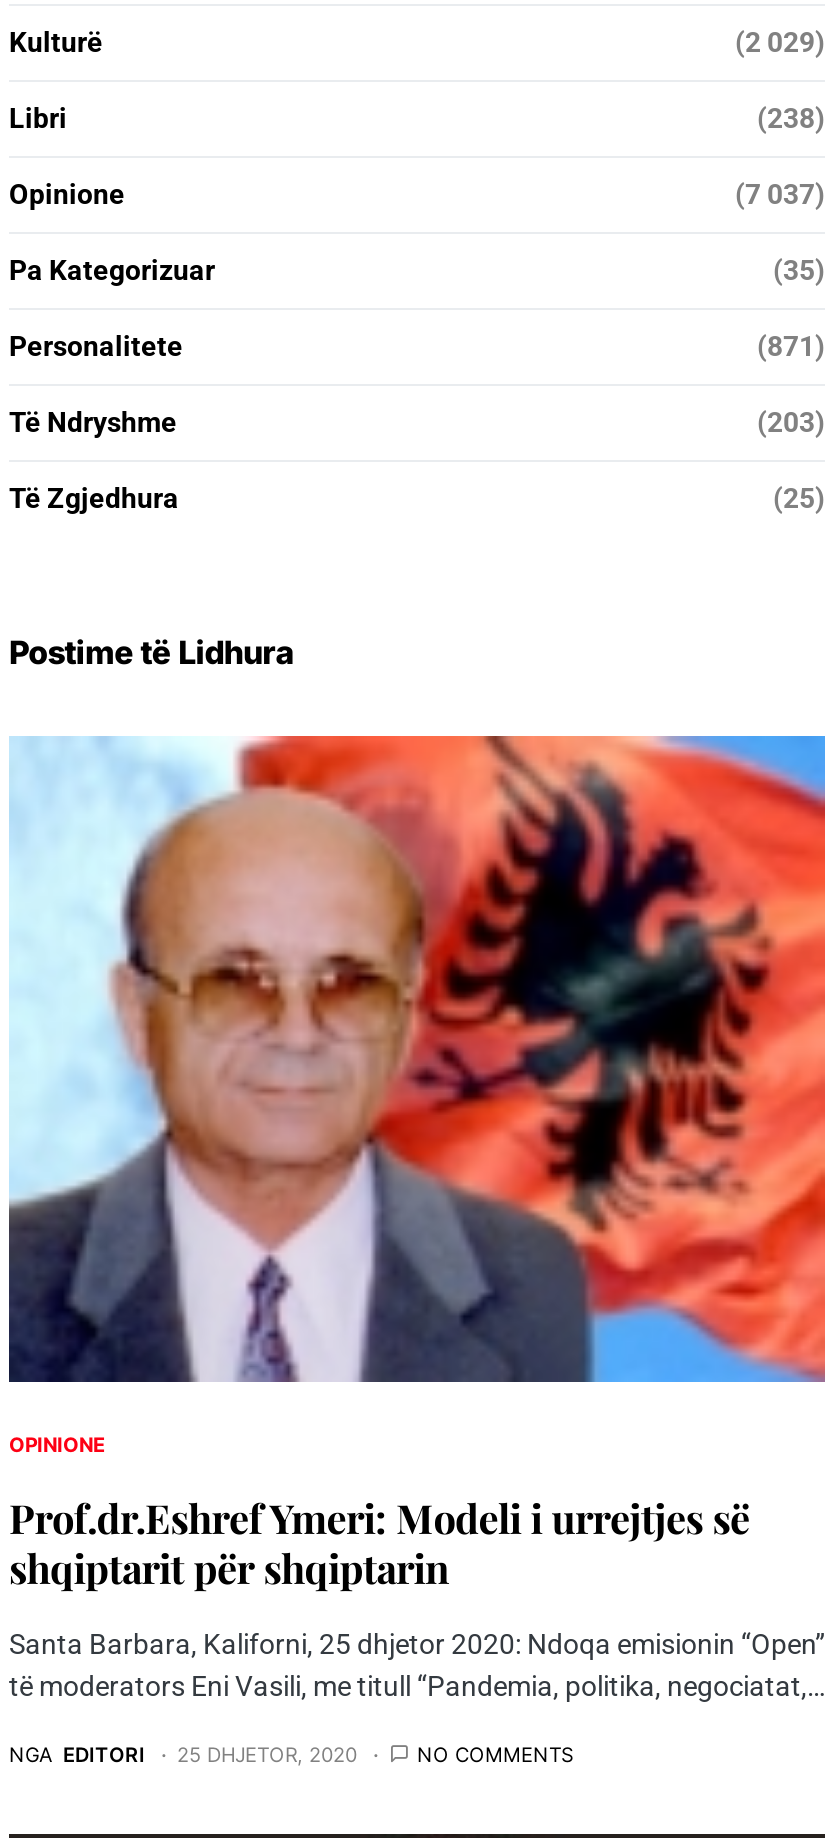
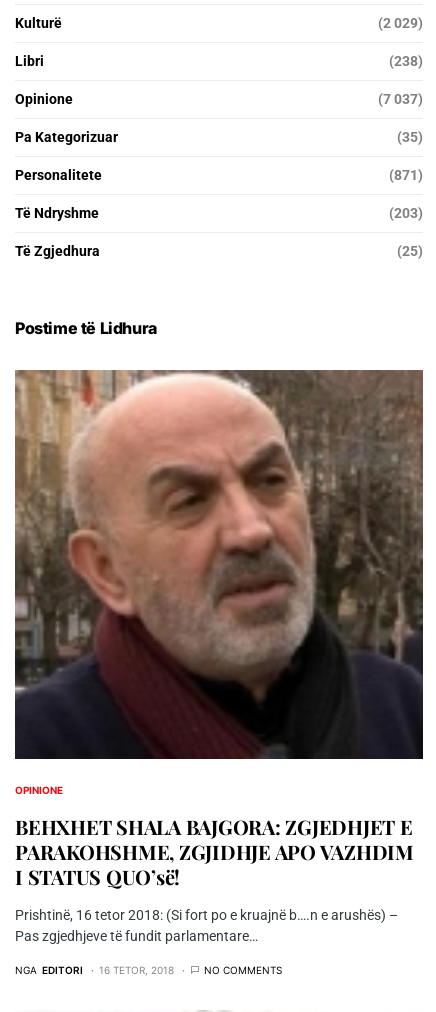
[9,734,827,1384] [image] -> [14,369,424,760] [image]
[9,1490,749,1594] Prof.dr.Eshref Ymeri: Modeli i urrejtjes së | shqiptarit për shqiptarin -> [15,813,414,890] BEHXHET SHALA BAJGORA: ZGJEDHJET E | PARAKOHSHME, ZGJIDHJE APO VAZHDIM | I STATUS QUO’së!
[9,1628,825,1702] Santa Barbara, Kaliforni, 25 dhjetor 2020: Ndoqa emisionin “Open” | të moderators Eni Vasili, me titull “Pandemia, politika, negociatat,… -> [15,907,398,944] Prishtinë, 16 tetor 2018: (Si fort po e kruajnë b….n e arushës) – | Pas zgjedhjeve të fundit parlamentare…
[9,1742,357,1766] NGA EDITORI 25 DHJETOR, 2020 -> [15,964,174,976] NGA EDITORI 16 TETOR, 2018

